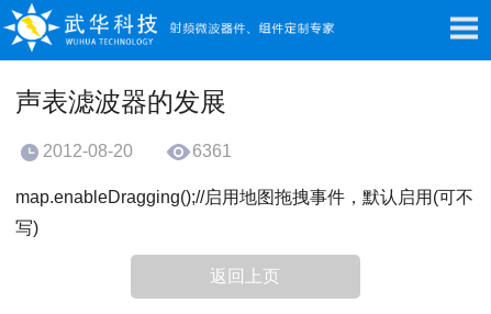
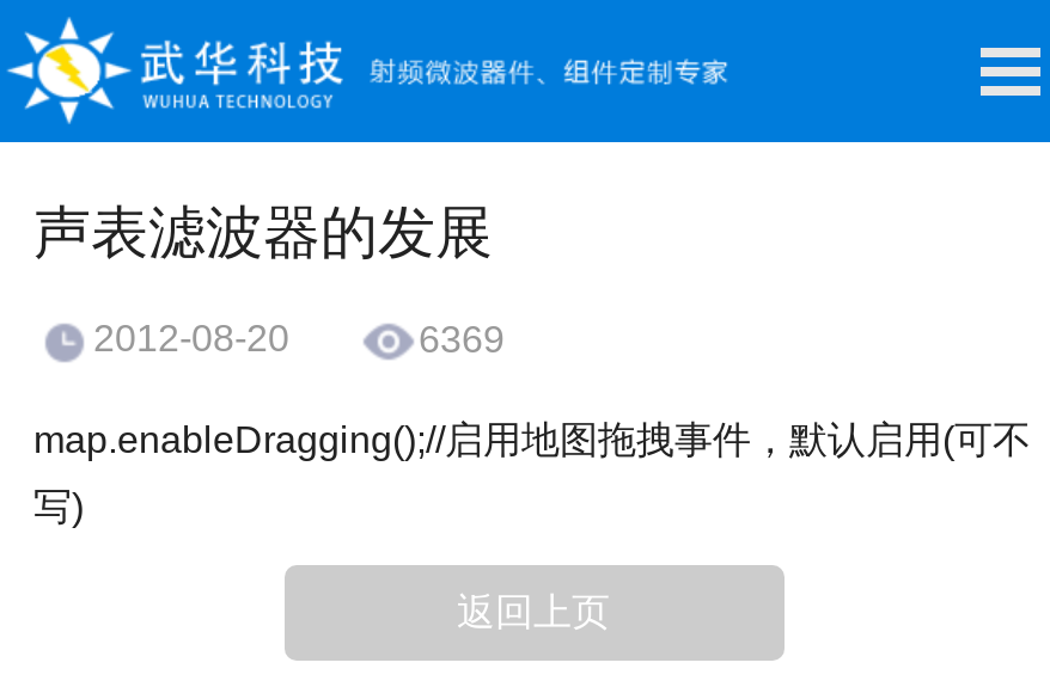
[192,141,232,160] 6361 -> [419,318,505,359] 6369

